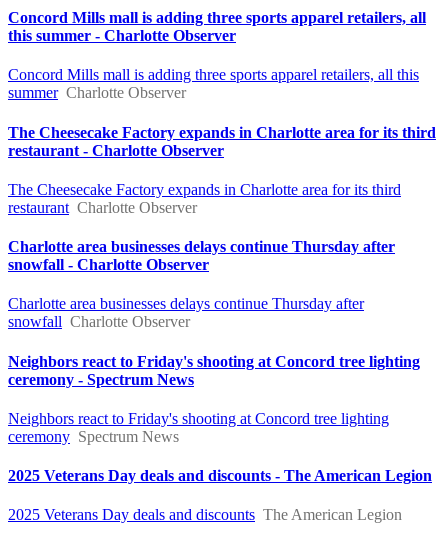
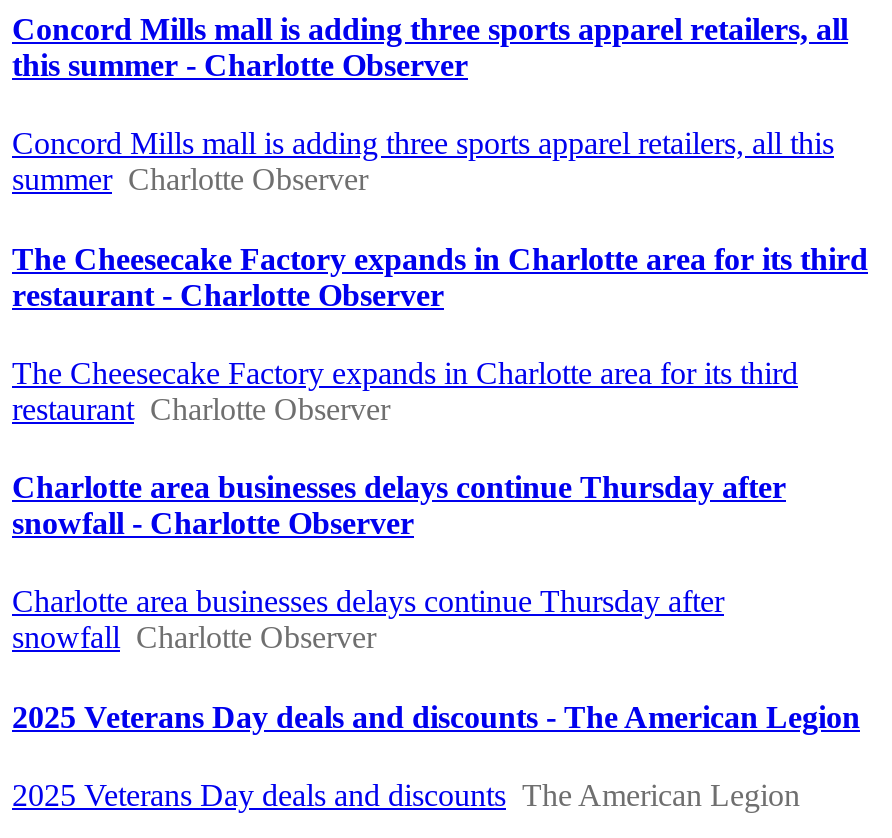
[8,353,420,445] Neighbors react to Friday's shooting at Concord tree lighting | ceremony - Spectrum News | Neighbors react to Friday's shooting at Concord tree lighting | ceremony Spectrum News -> none

